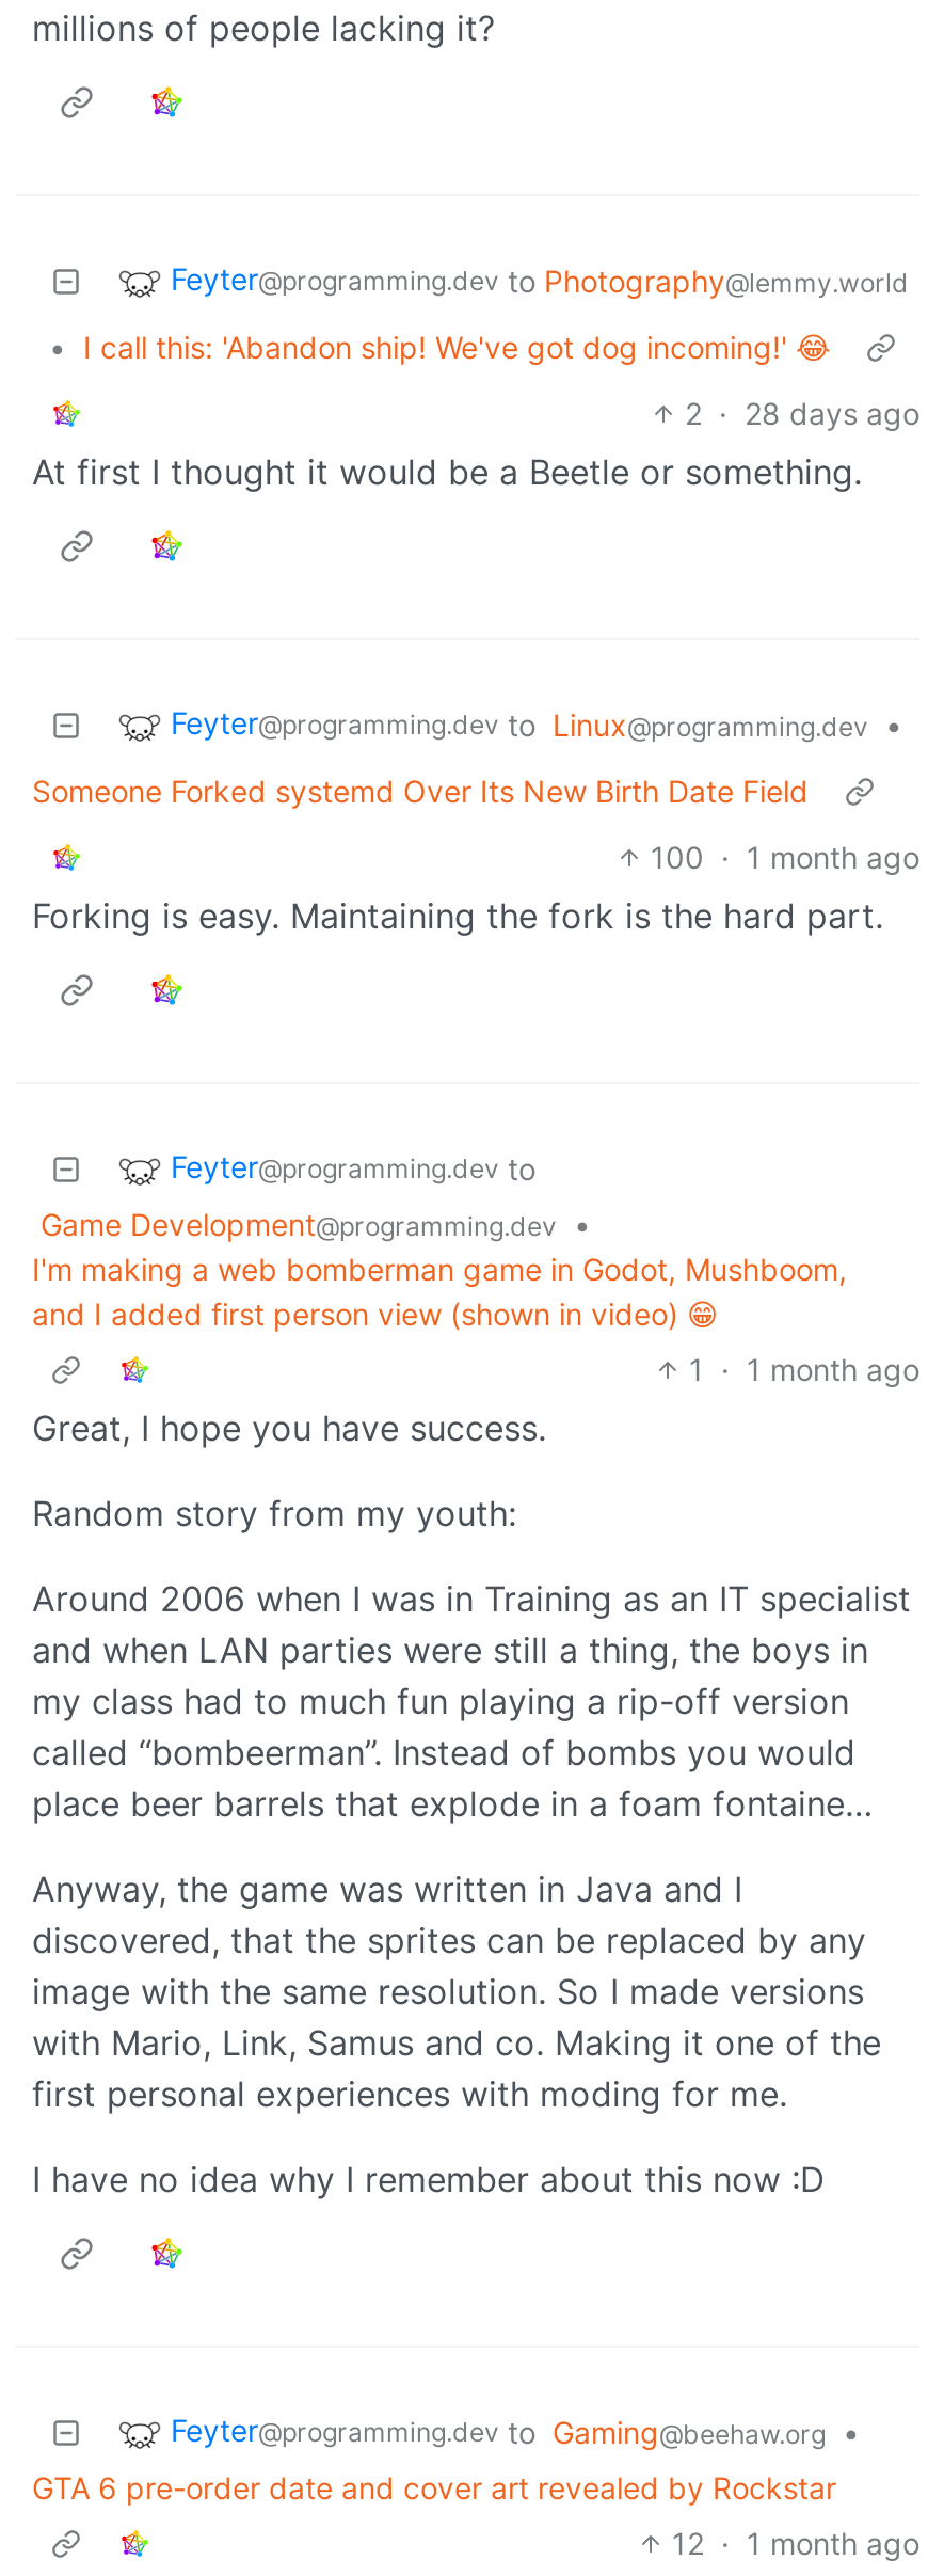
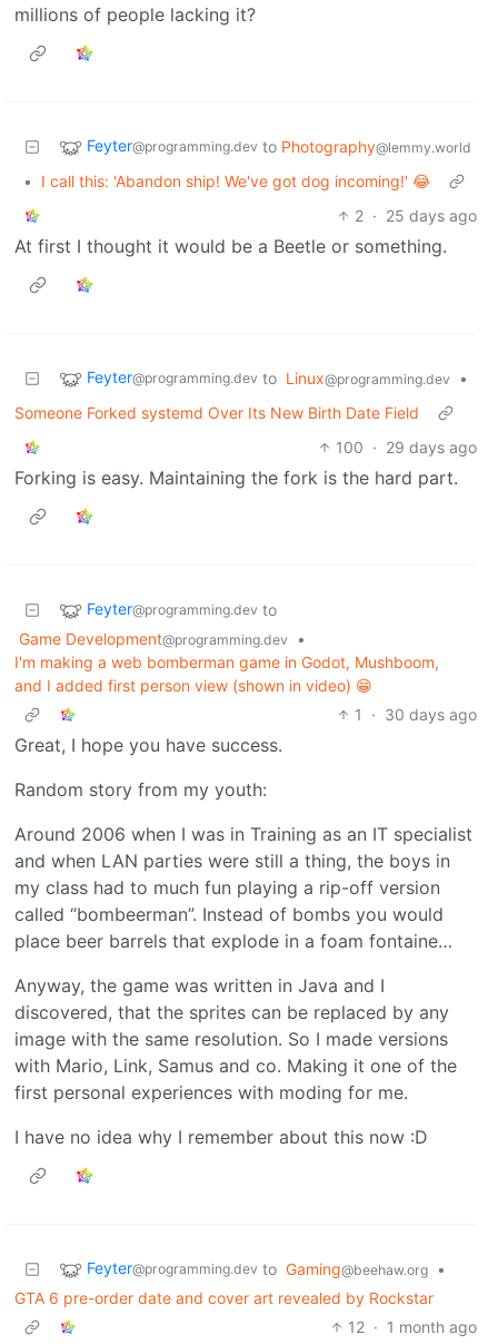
[685,394,919,430] 2 · 28 days ago -> [355,206,477,225] 2 · 25 days ago
[651,838,919,874] 100 · 1 month ago -> [336,437,477,456] 100 · 29 days ago
[689,1350,919,1387] 1 · 1 month ago -> [355,705,477,723] 1 · 30 days ago

